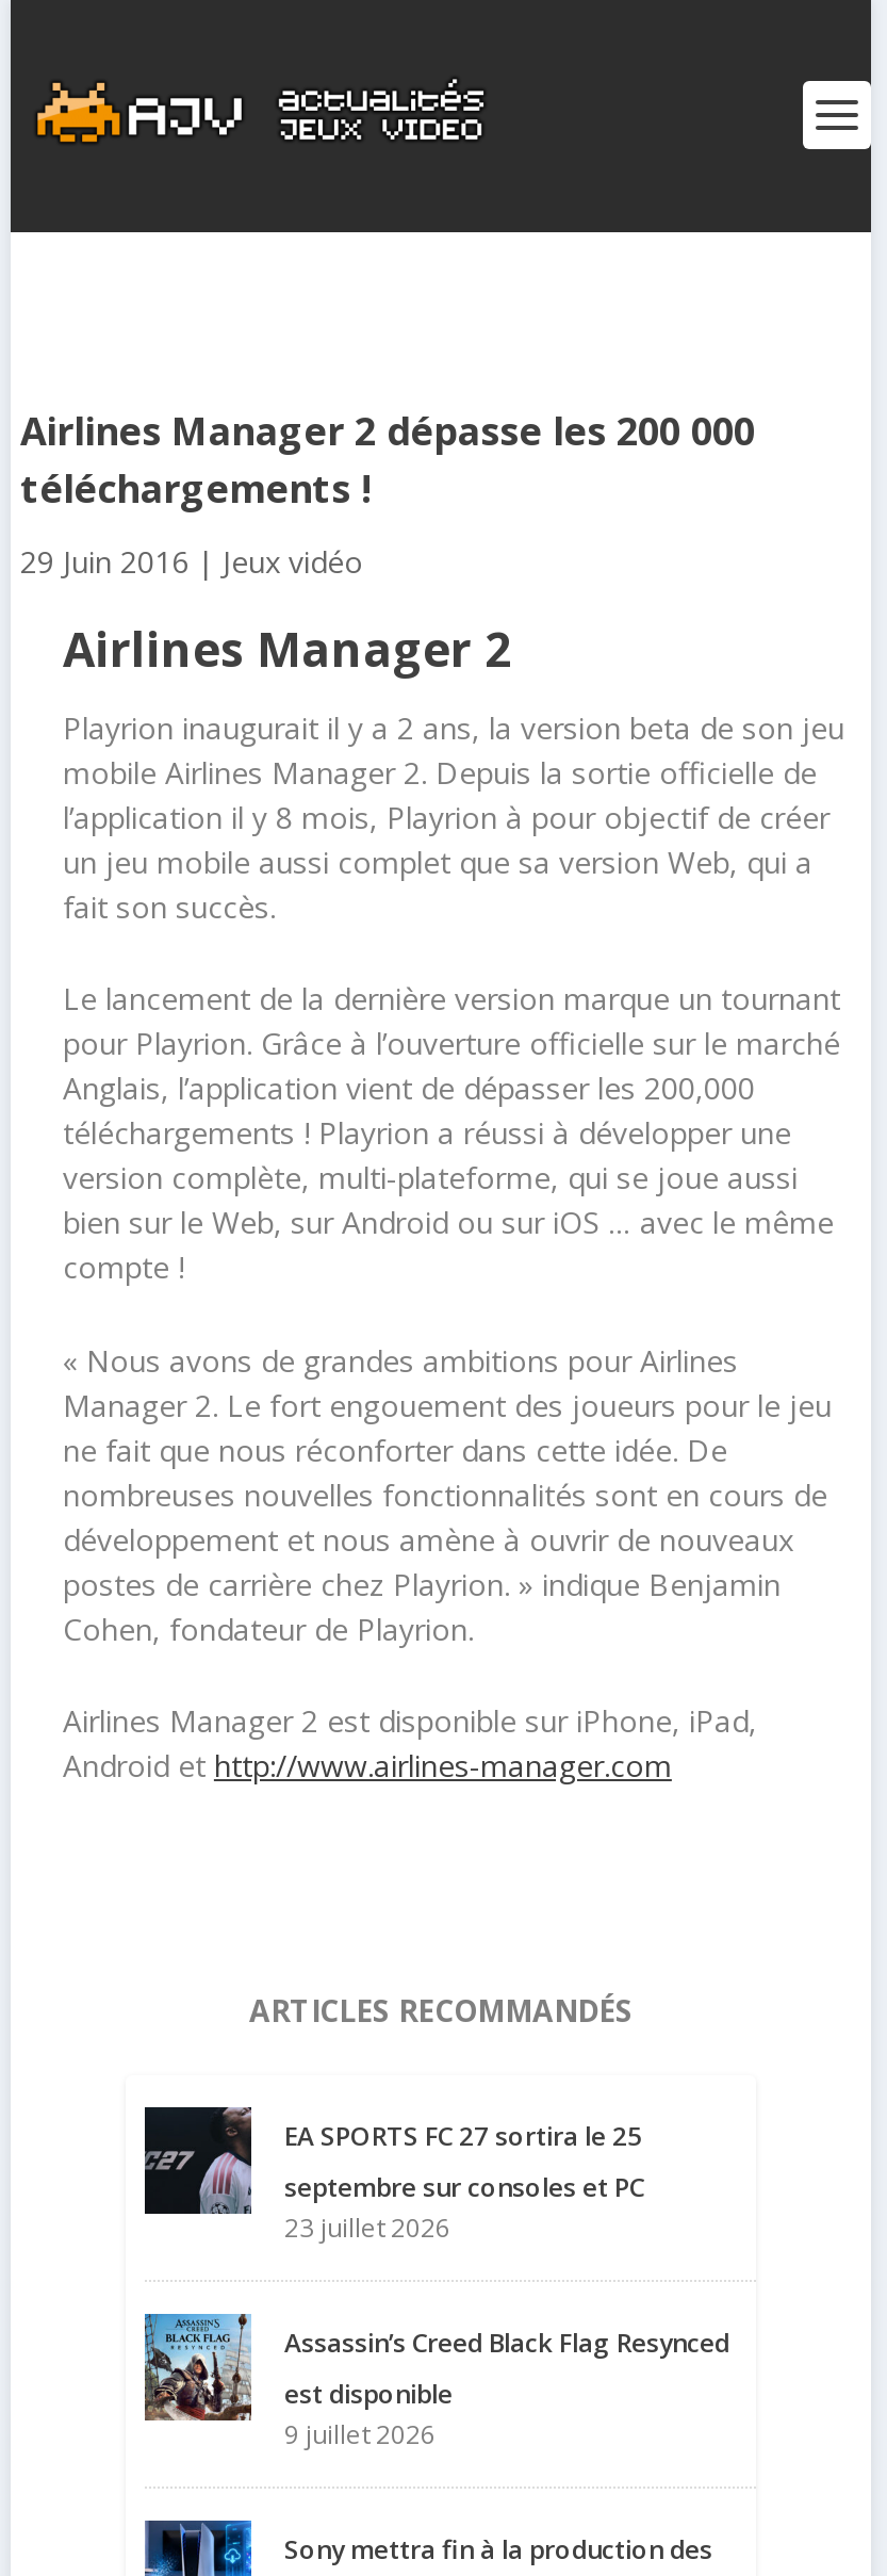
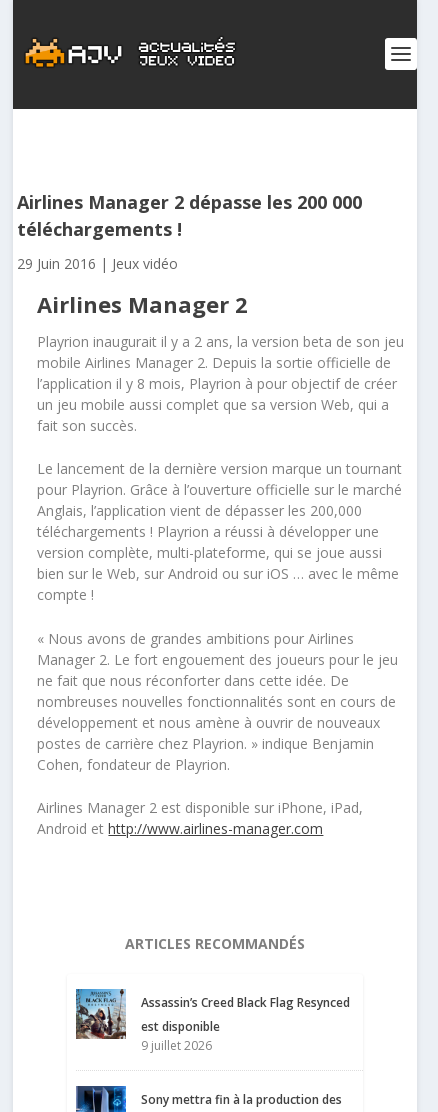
[143,2105,644,2245] [image] | EA SPORTS FC 27 sortira le 25 | septembre sur consoles et PC | 23 juillet 2026 -> none

